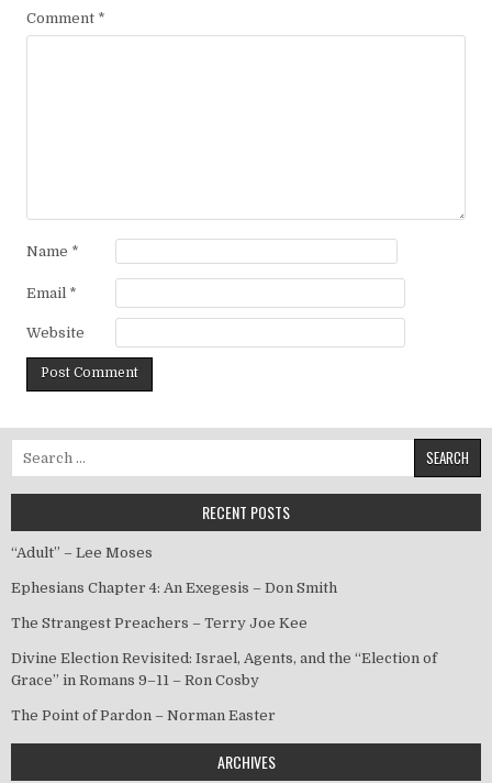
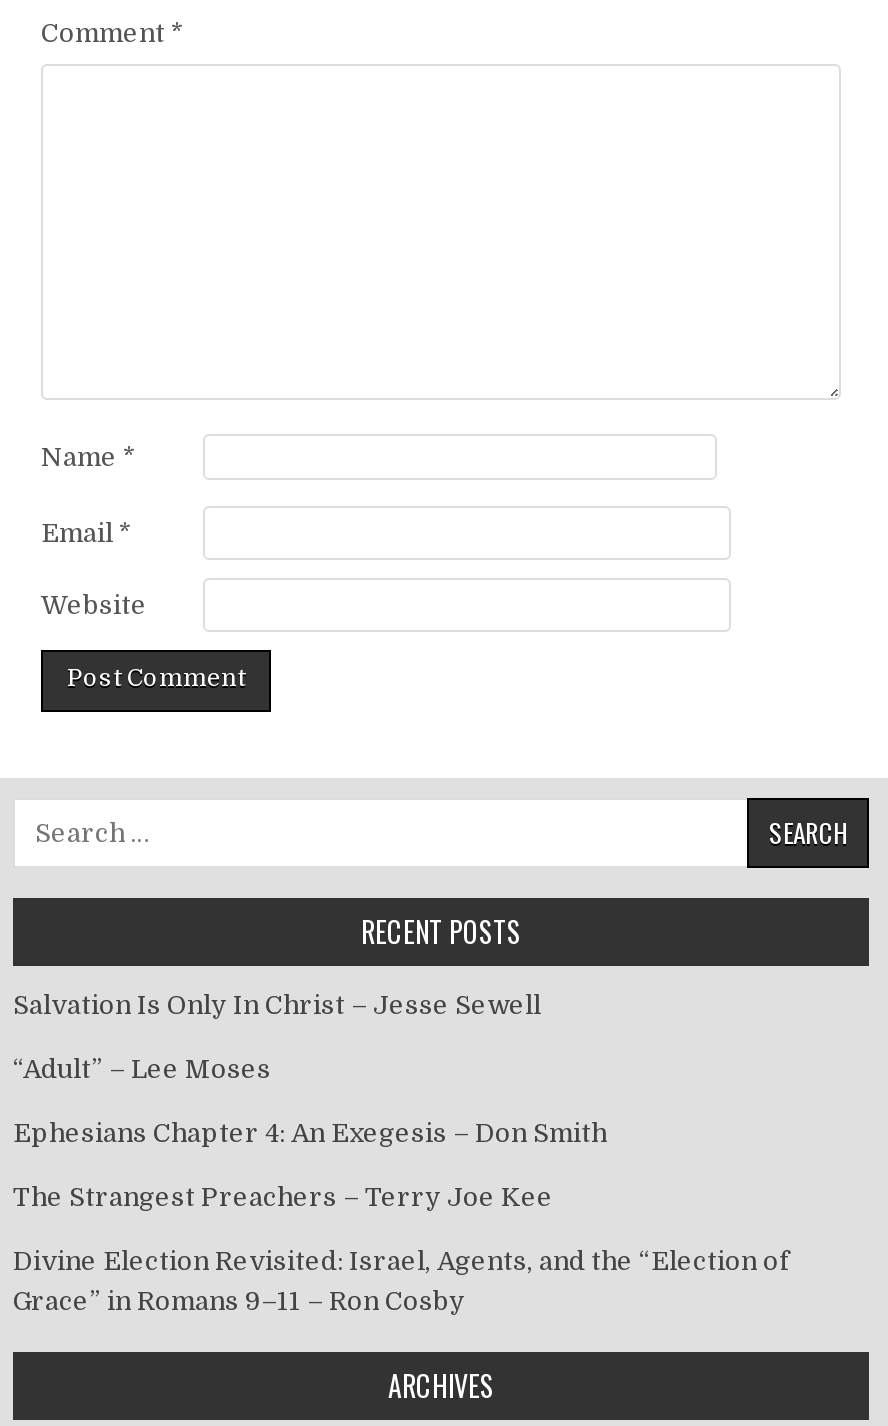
none -> [13,989,541,1019] Salvation Is Only In Christ – Jesse Sewell
moved [11,544,437,688] -> [13,1053,789,1315]: “Adult” – Lee Moses | Ephesians Chapter 4: An Exegesis – Don Smith | The Strangest Preachers – Terry Joe Kee | Divine Election Revisited: Israel, Agents, and the “Election of | Grace” in Romans 9–11 – Ron Cosby
[11,707,276,723] The Point of Pardon – Norman Easter -> none

